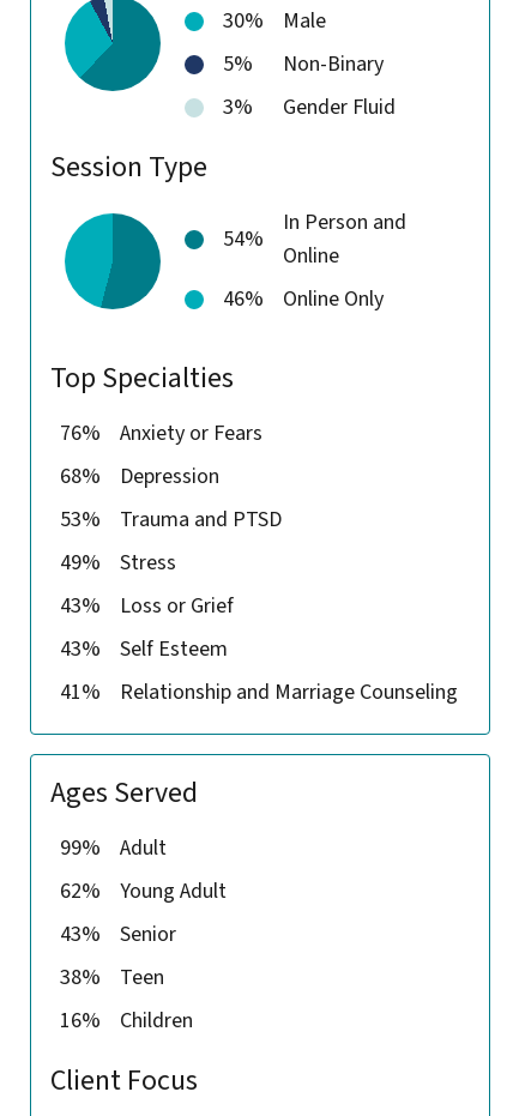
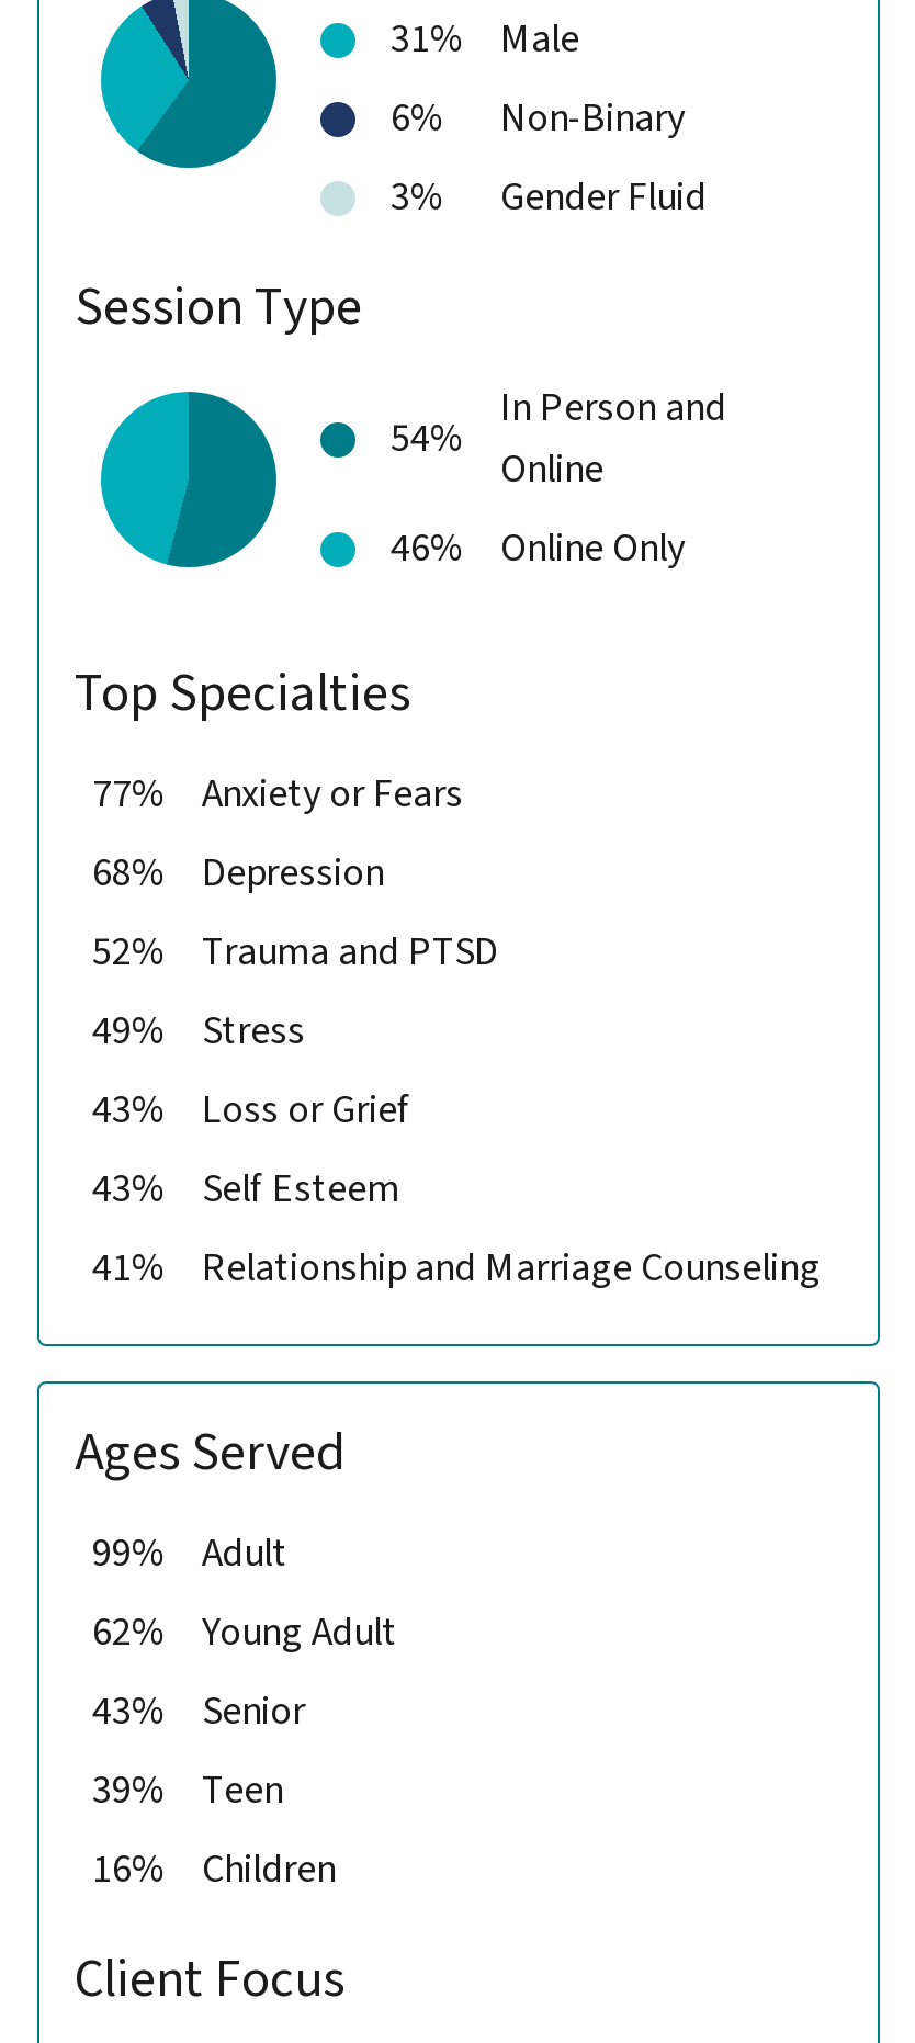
[223,7,326,37] 30% Male -> [391,12,579,67] 31% Male
[223,50,384,80] 5% Non-Binary -> [391,91,685,146] 6% Non-Binary
[60,419,262,449] 76% Anxiety or Fears -> [92,767,463,822] 77% Anxiety or Fears
[60,505,282,535] 53% Trauma and PTSD -> [92,925,498,980] 52% Trauma and PTSD
[60,963,164,993] 38% Teen -> [92,1763,283,1818] 39% Teen

